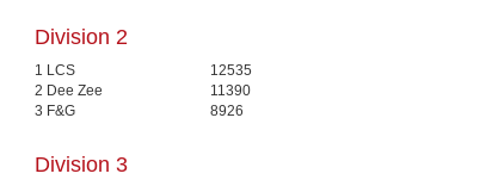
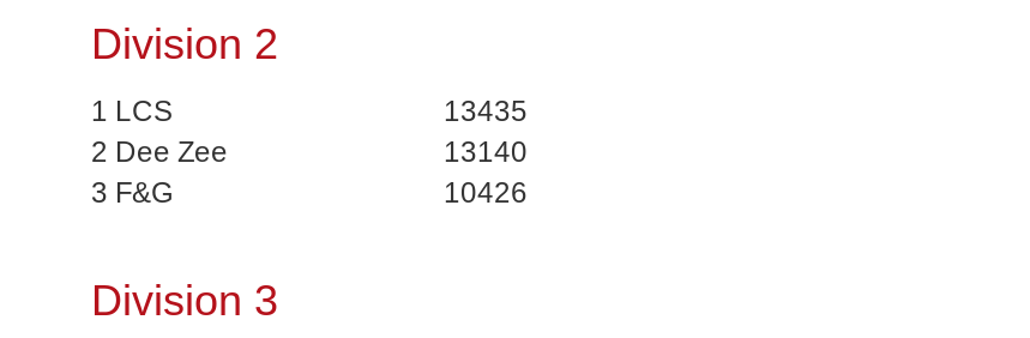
[210,62,252,79] 12535 -> [444,95,528,128] 13435
[35,82,251,99] 2 Dee Zee 11390 -> [91,135,528,169] 2 Dee Zee 13140
[210,103,244,119] 8926 -> [444,176,528,210] 10426

